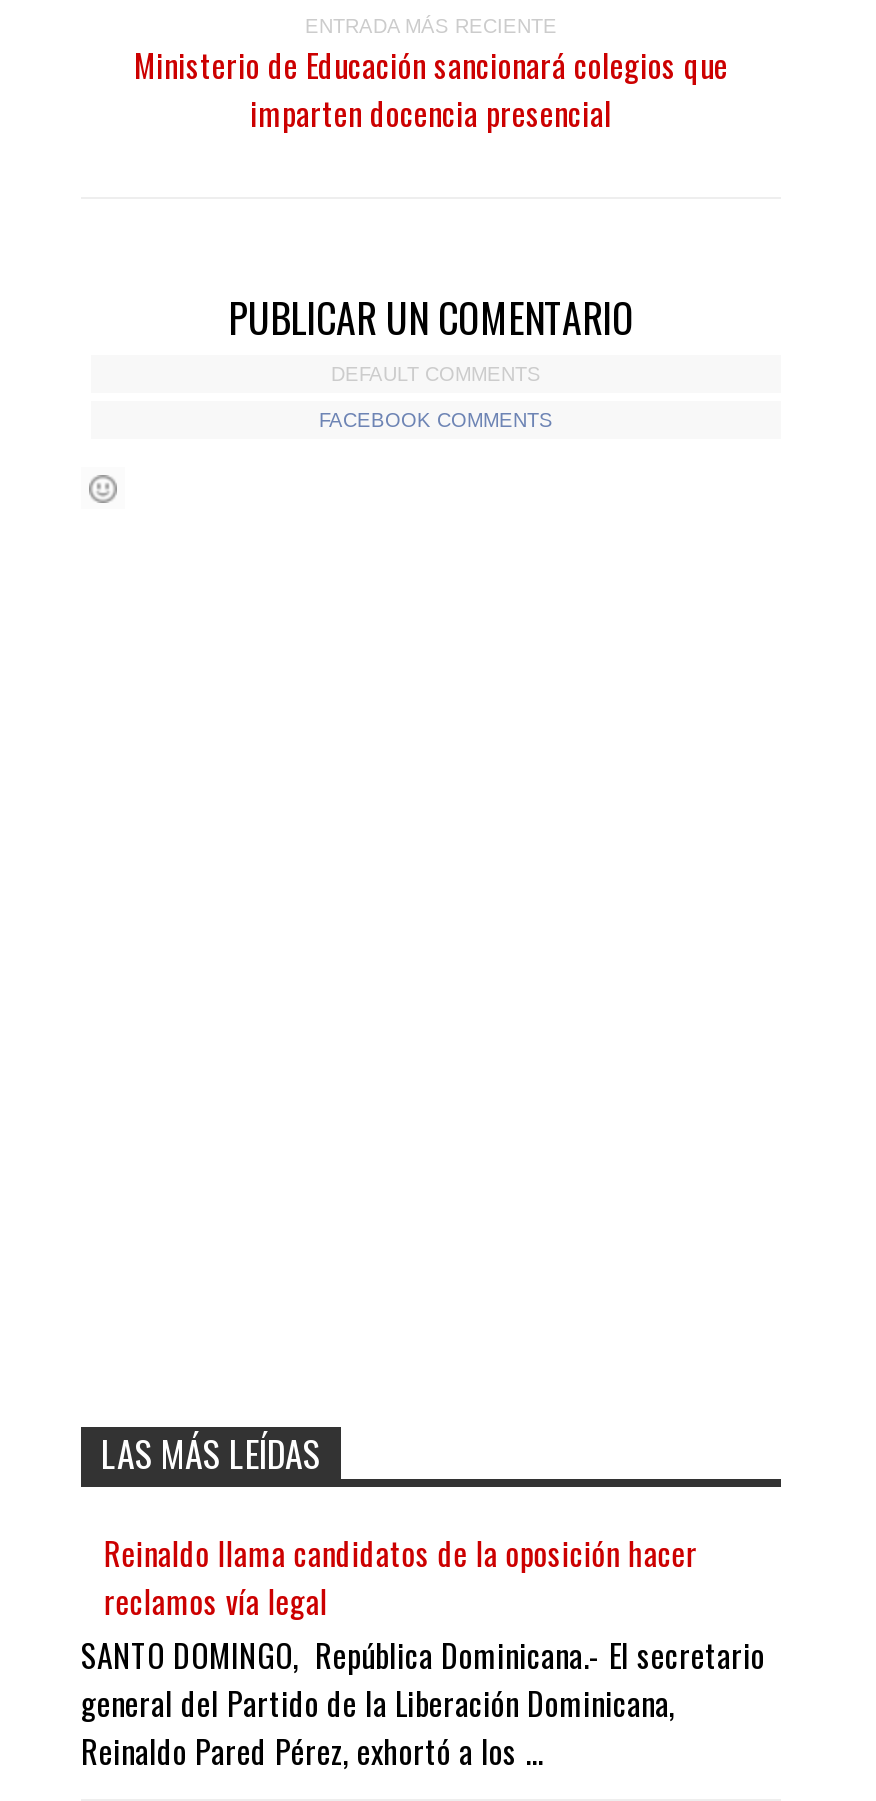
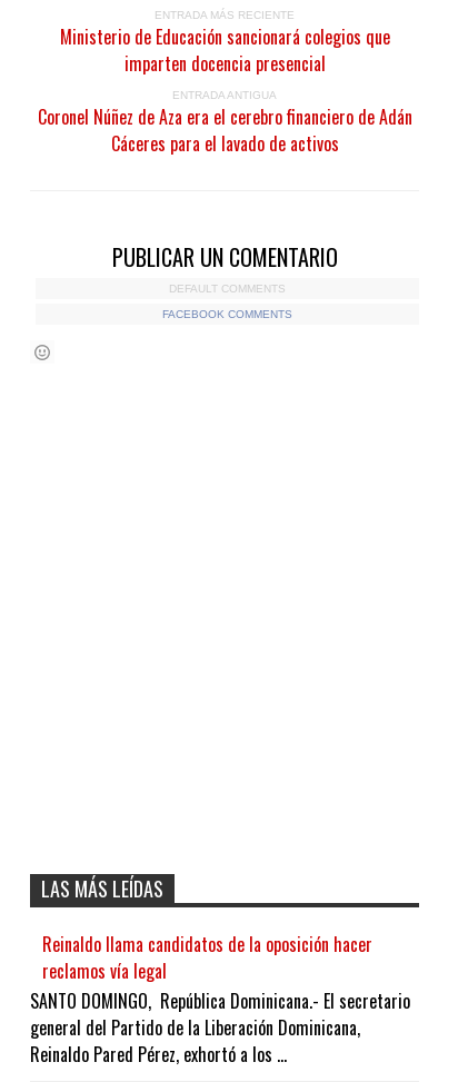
none -> [37,89,412,157] ENTRADA ANTIGUA | Coronel Núñez de Aza era el cerebro financiero de Adán | Cáceres para el lavado de activos

